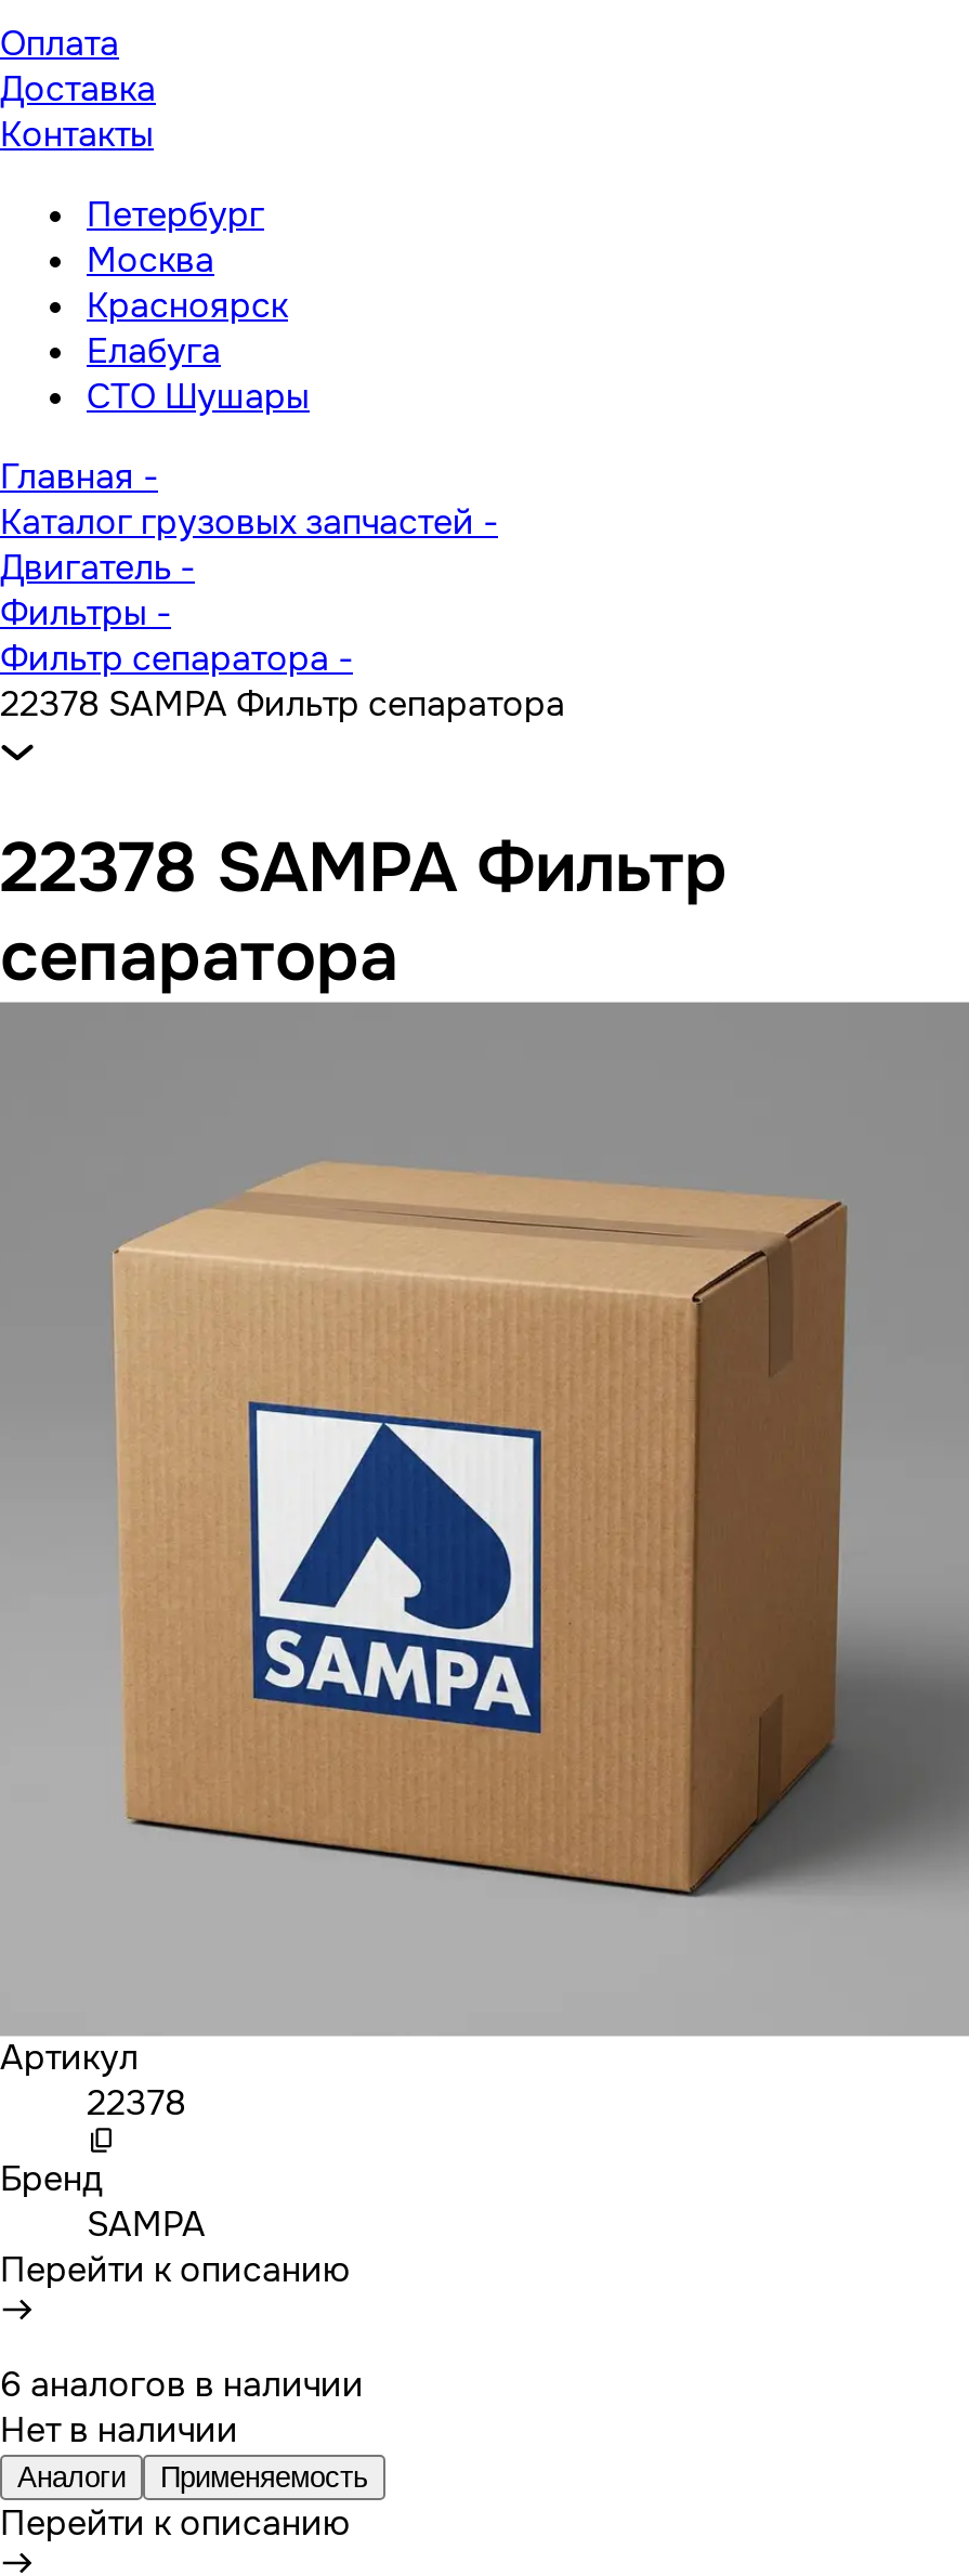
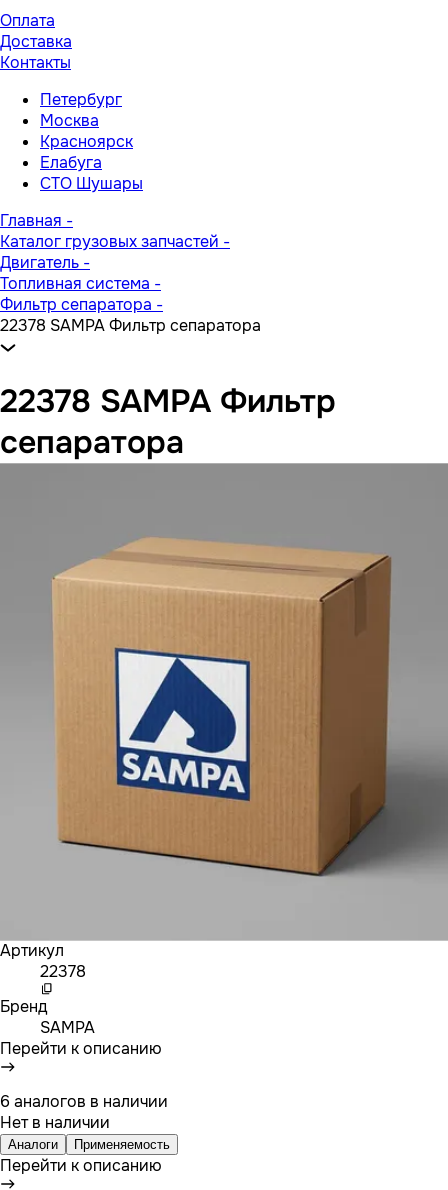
[0,590,171,636] Фильтры - -> [0,273,161,294] Топливная система -

